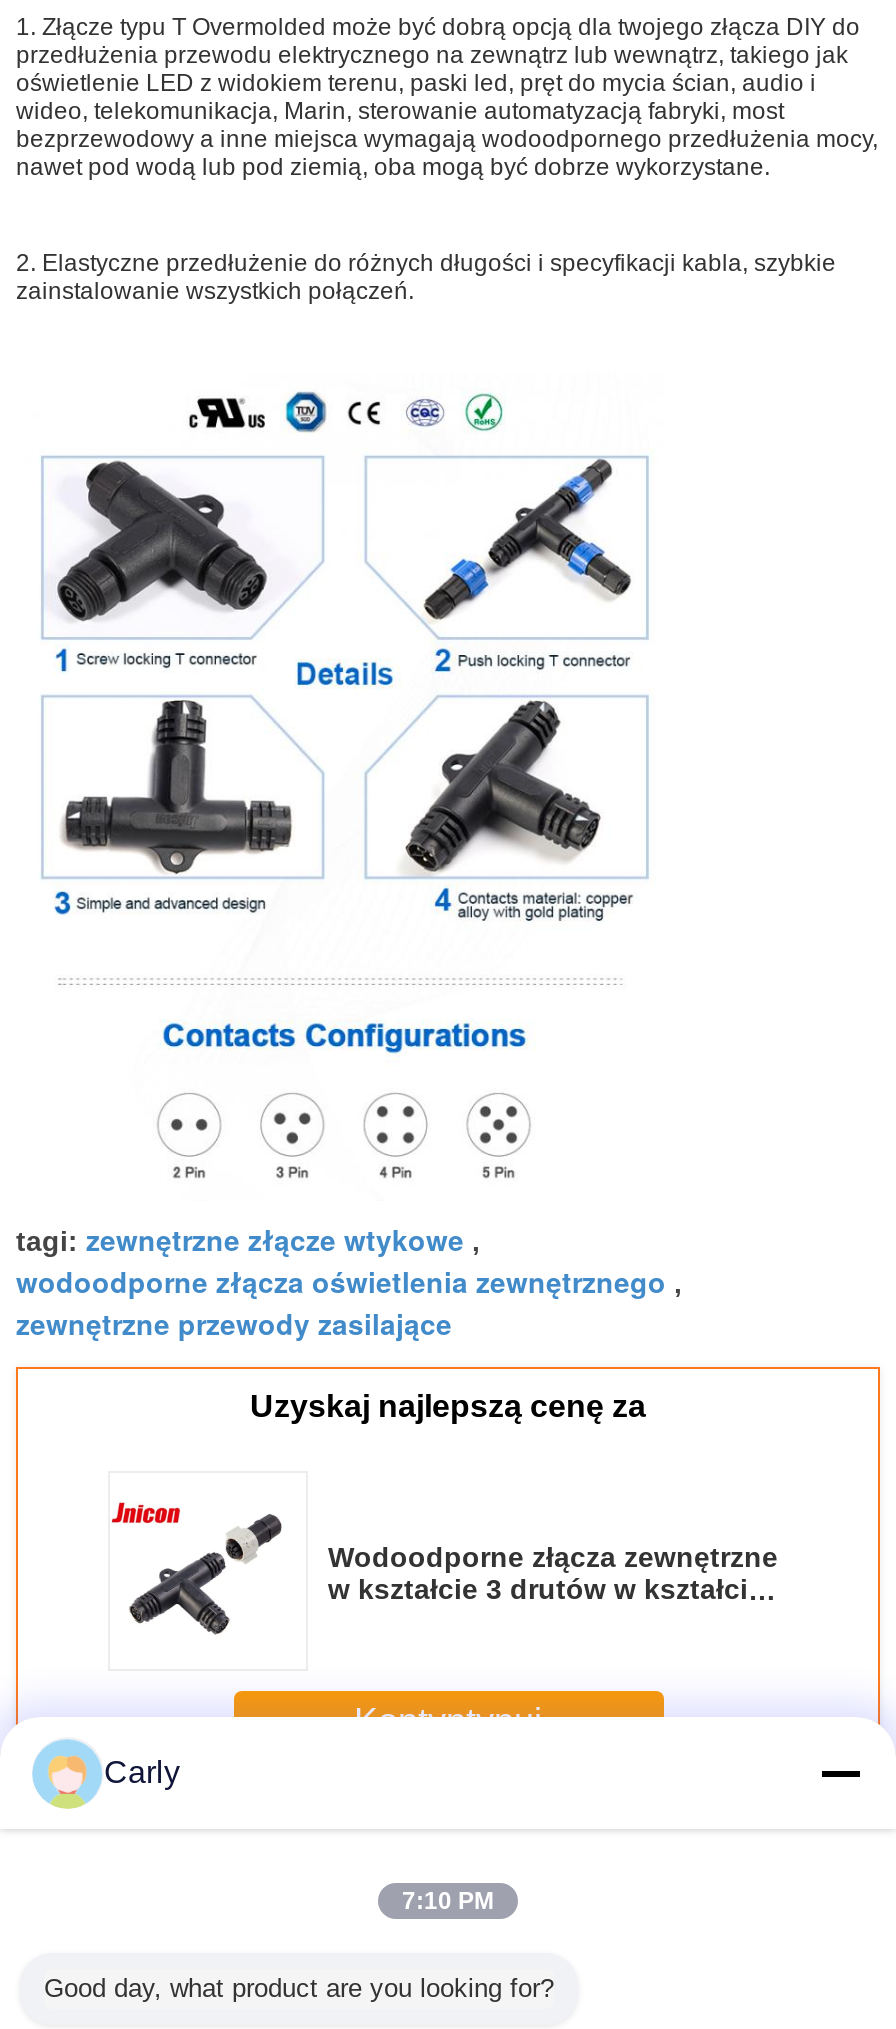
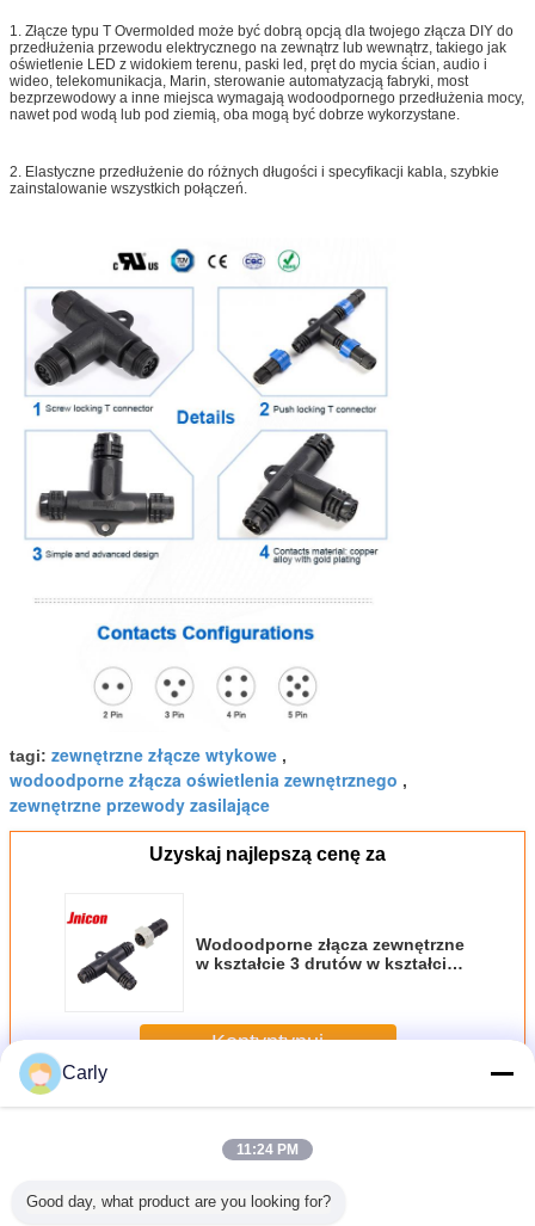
[402,1887,494,1915] 7:10 PM -> [236,1141,299,1158] 11:24 PM

